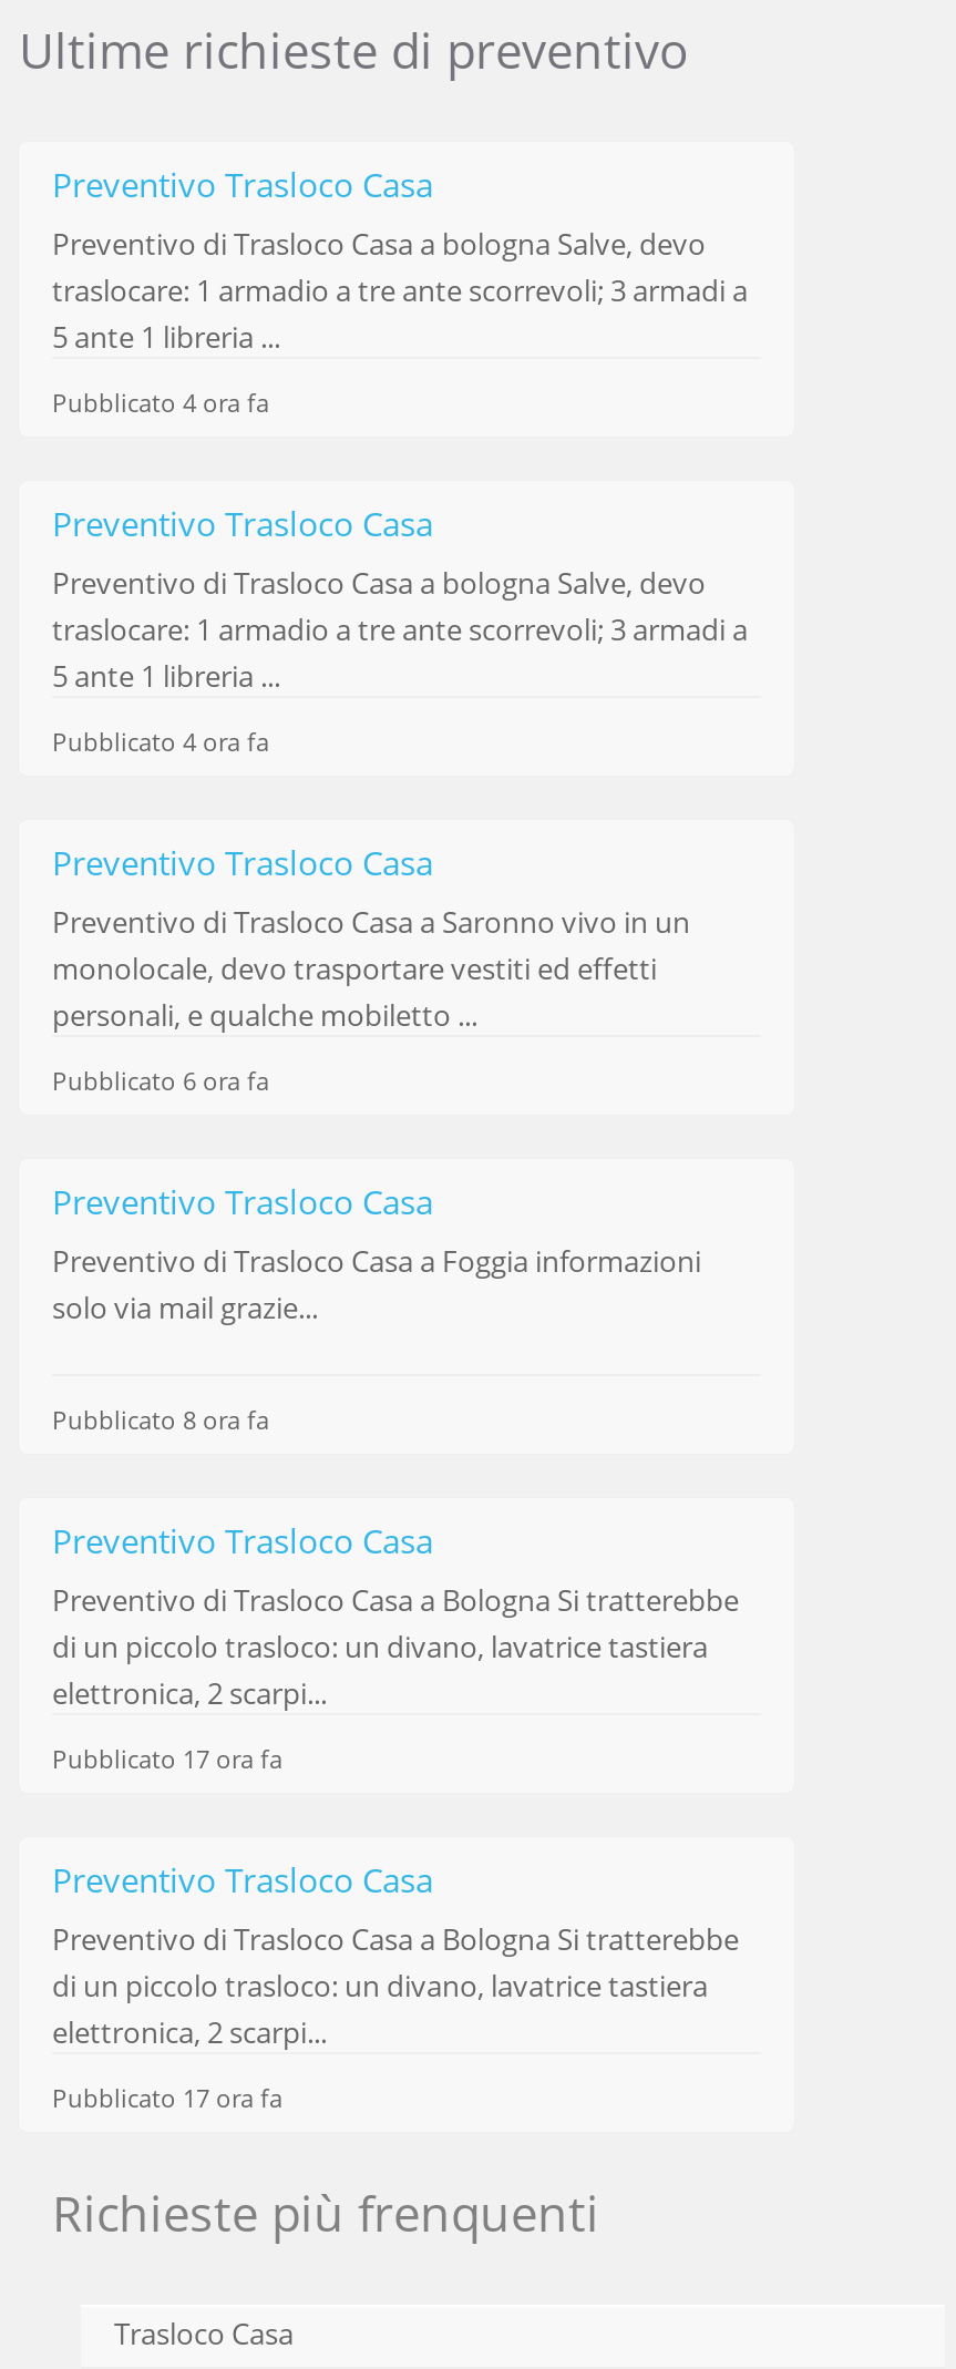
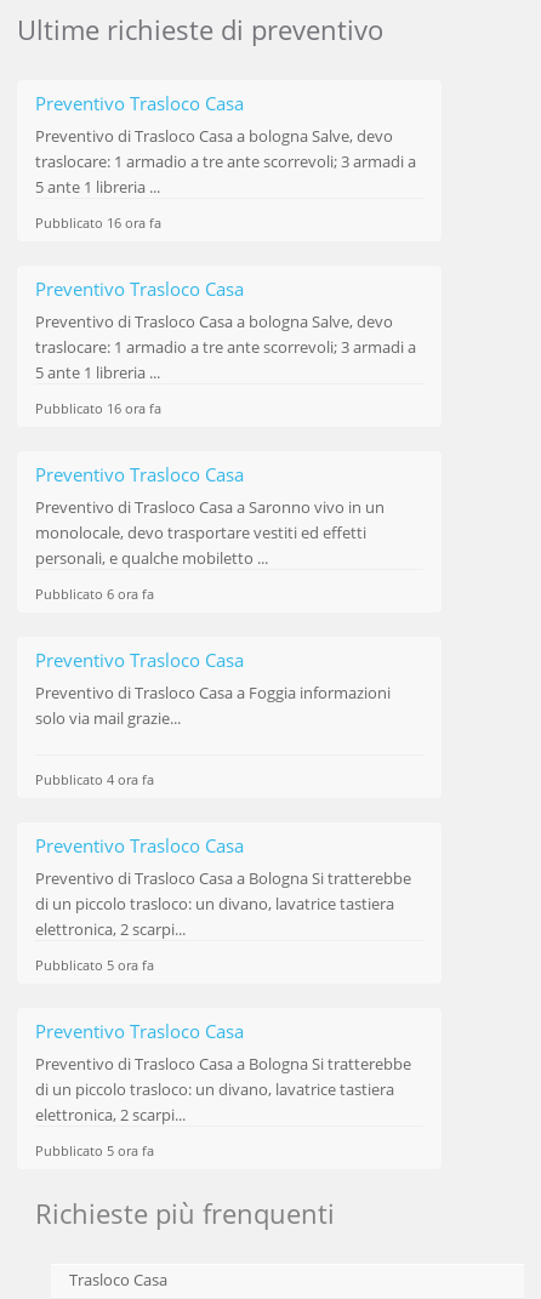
[52,386,269,420] Pubblicato 4 ora fa -> [35,214,161,232] Pubblicato 16 ora fa
[52,725,269,759] Pubblicato 4 ora fa -> [35,399,161,418] Pubblicato 16 ora fa
[52,1403,269,1437] Pubblicato 8 ora fa -> [35,771,154,789] Pubblicato 4 ora fa
[52,1743,282,1776] Pubblicato 17 ora fa -> [35,956,154,974] Pubblicato 5 ora fa
[52,2082,282,2115] Pubblicato 17 ora fa -> [35,1142,154,1160] Pubblicato 5 ora fa

